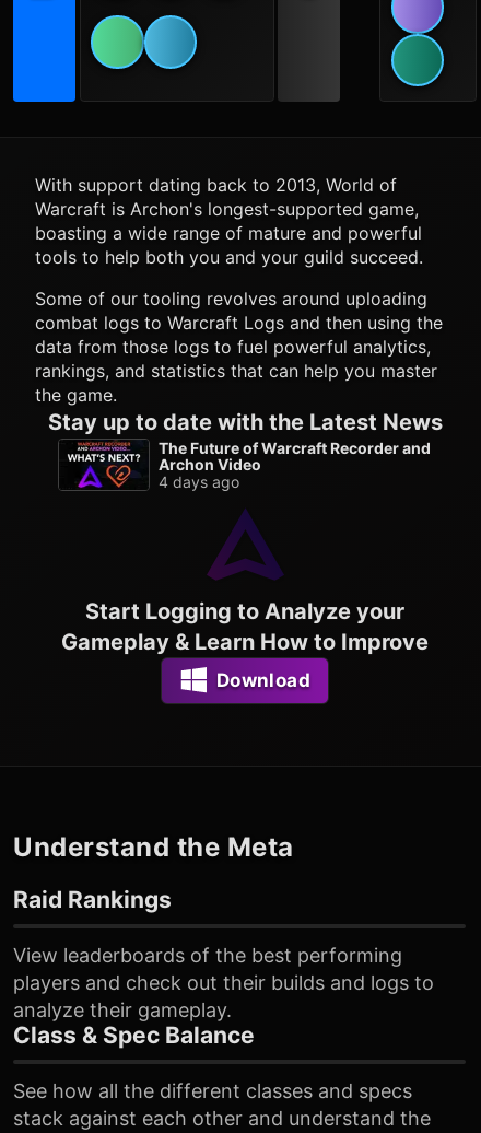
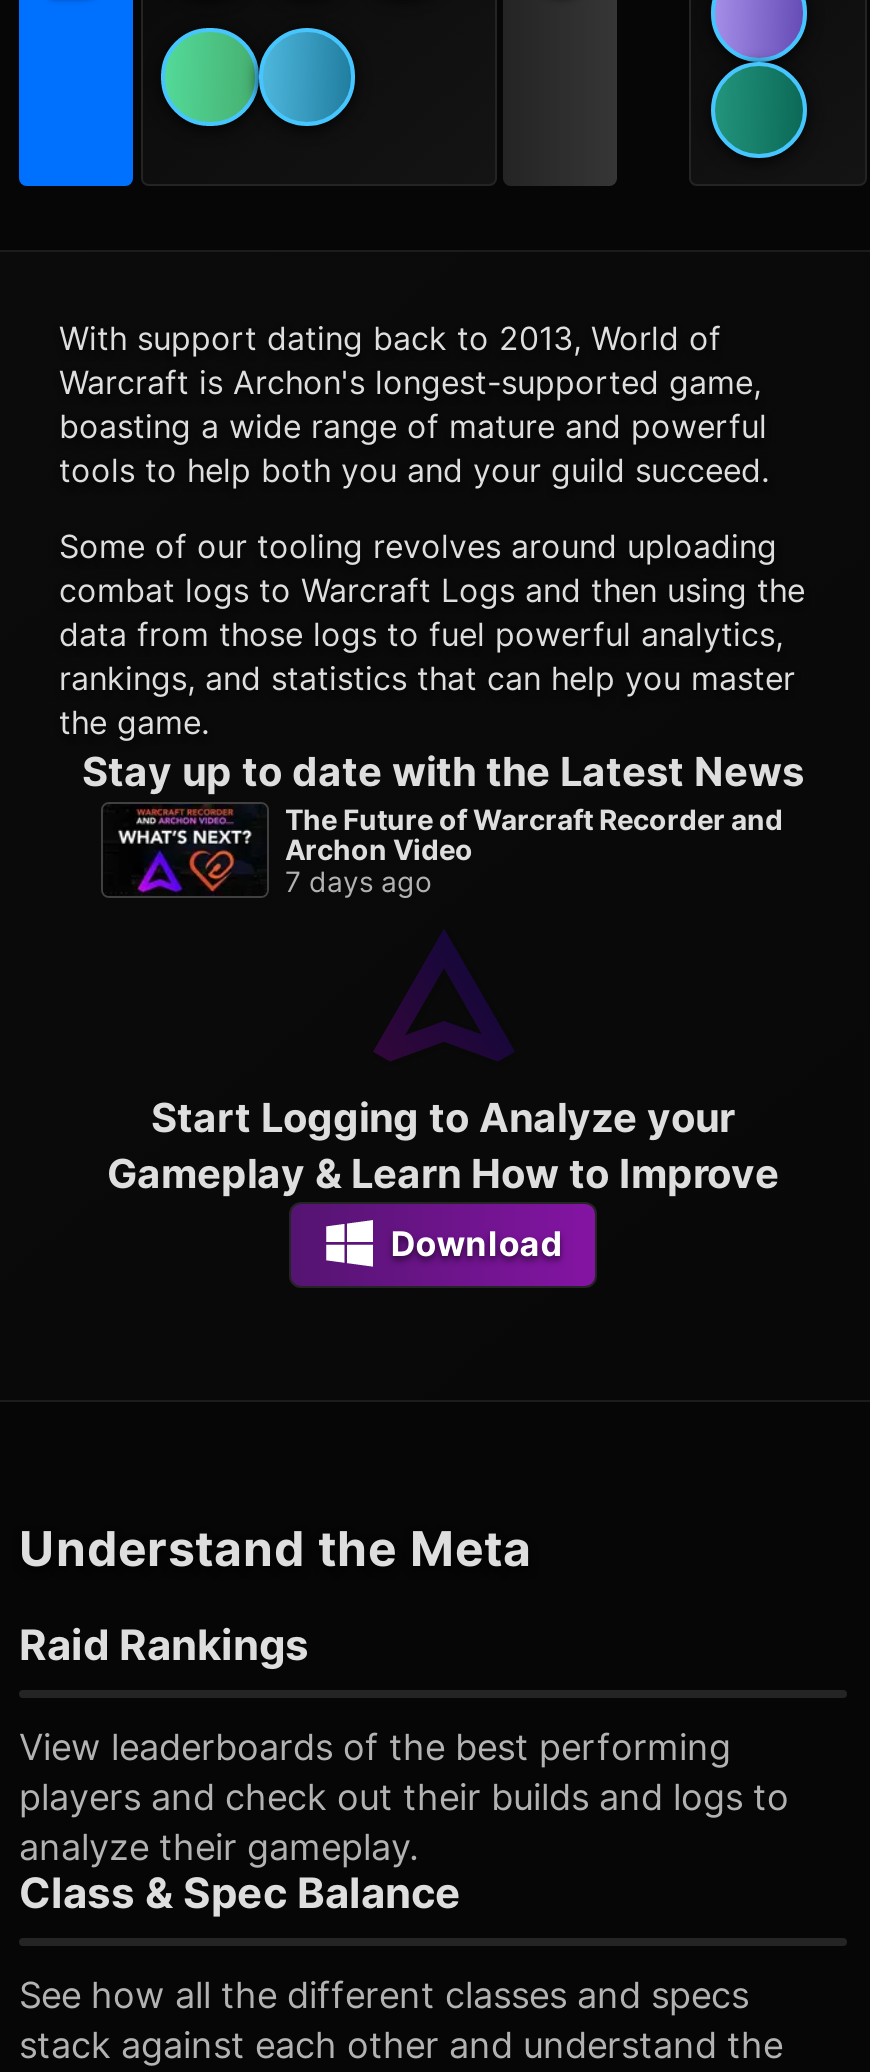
[159,473,239,491] 4 days ago -> [285,865,431,899] 7 days ago

